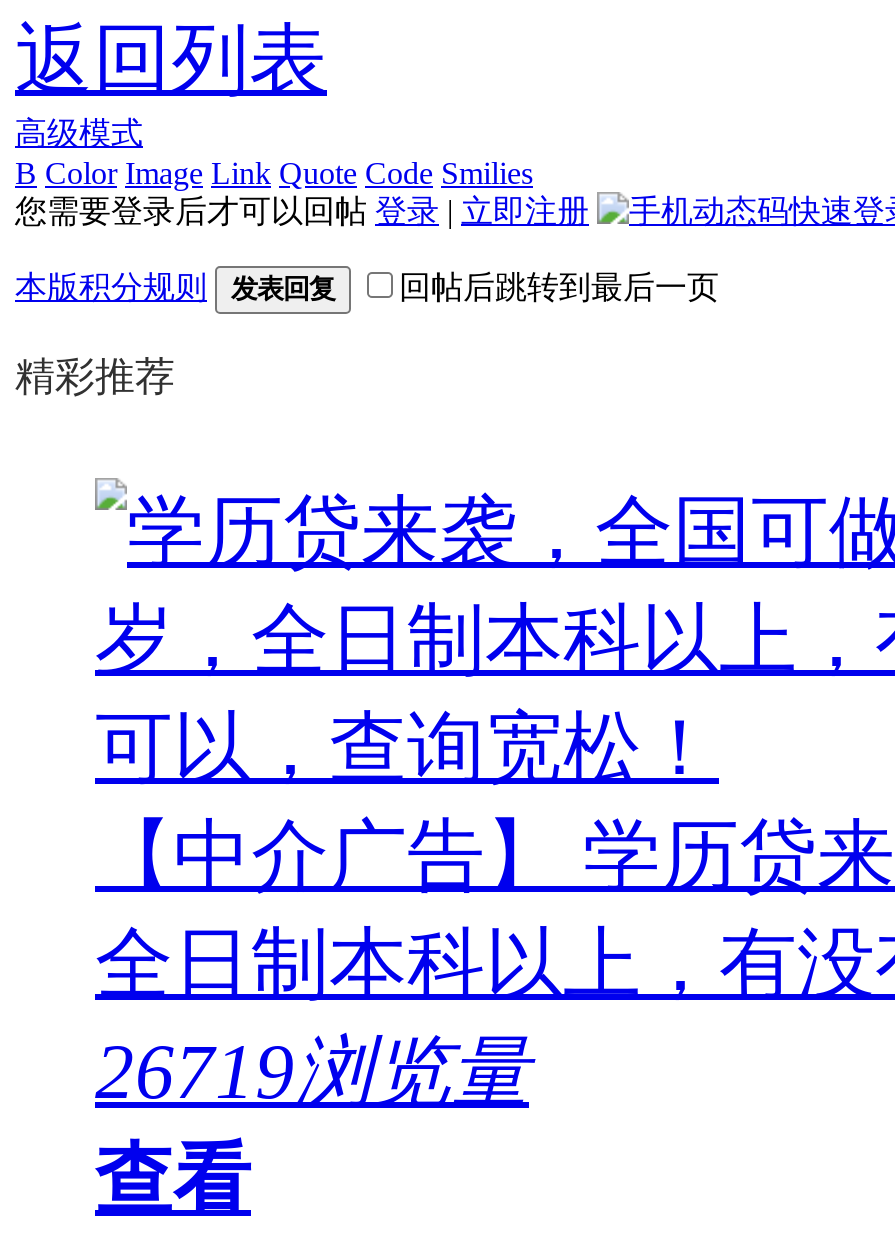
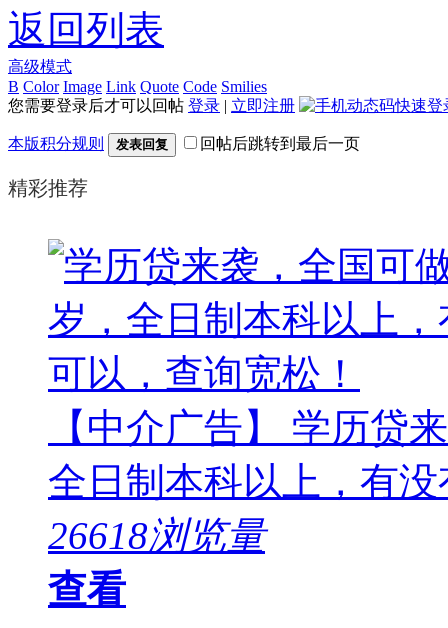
[95,1028,529,1114] 26719浏览量 -> [48,514,265,557] 26618浏览量

